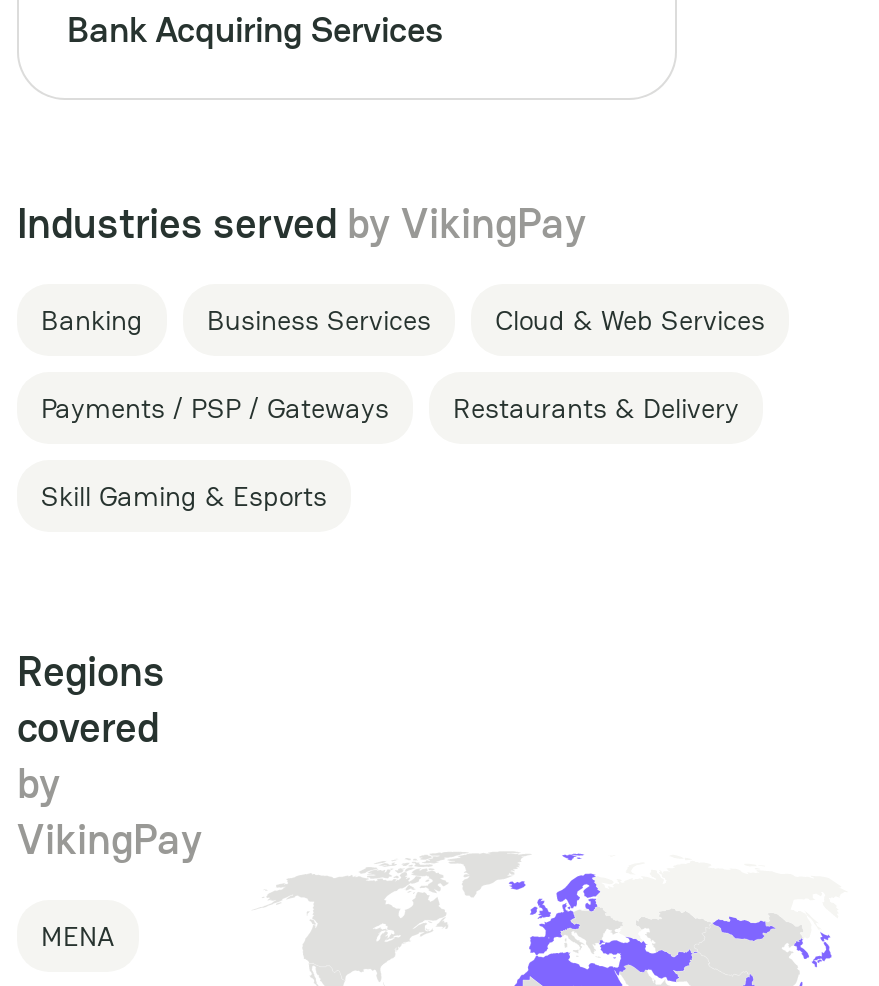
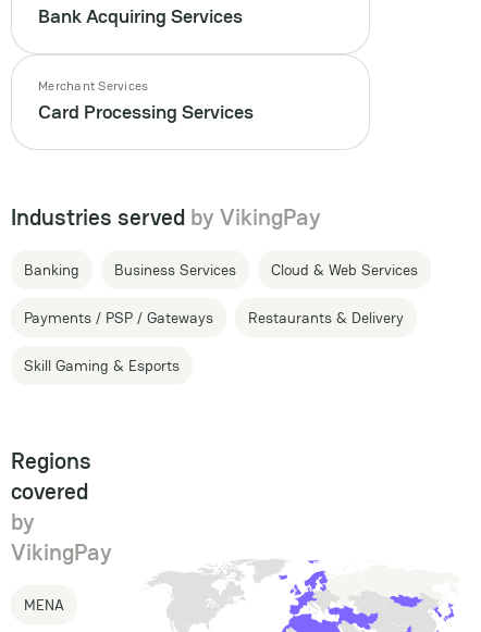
none -> [38,77,254,124] Merchant Services | Card Processing Services

